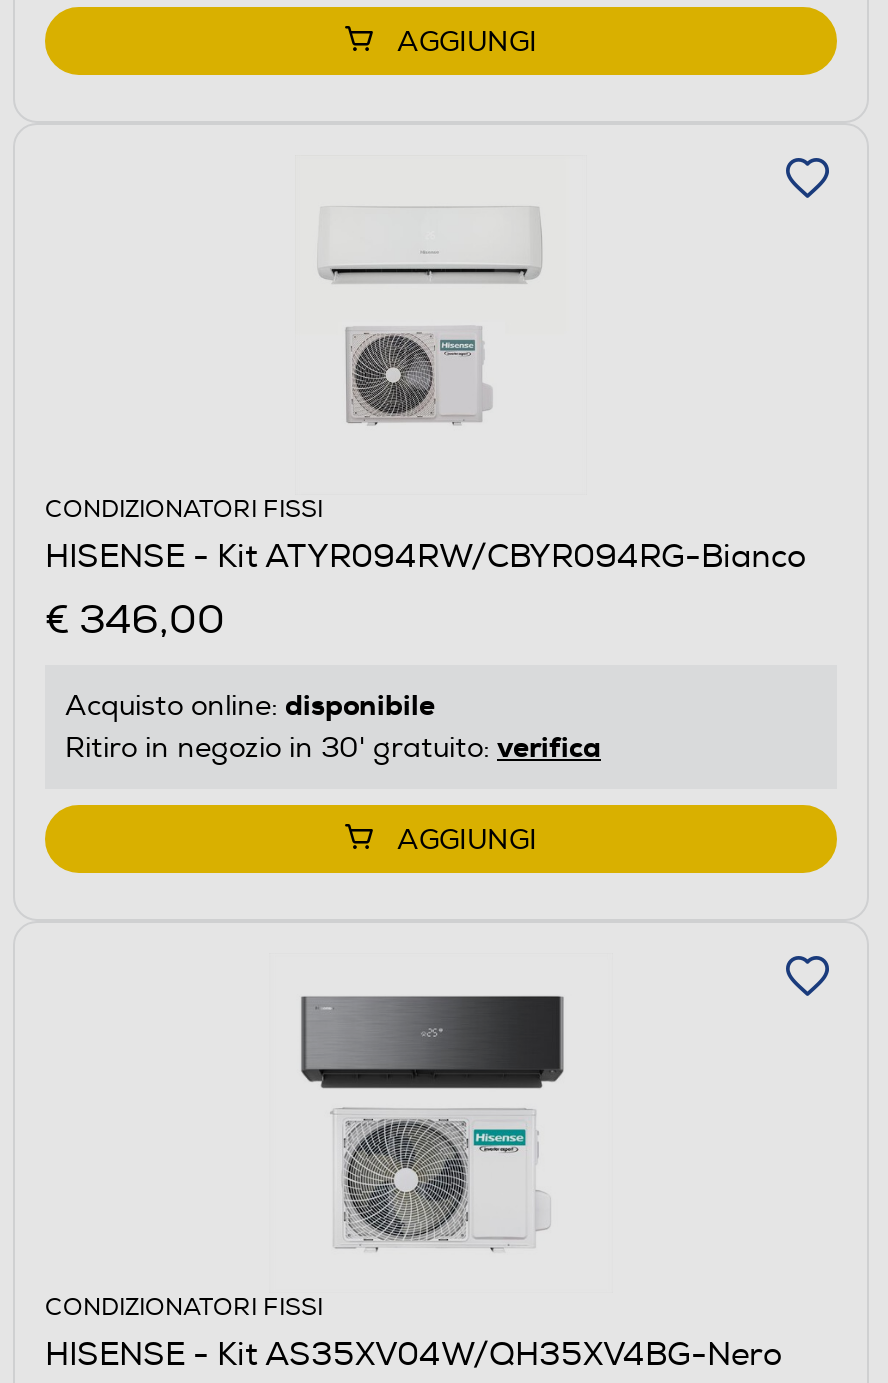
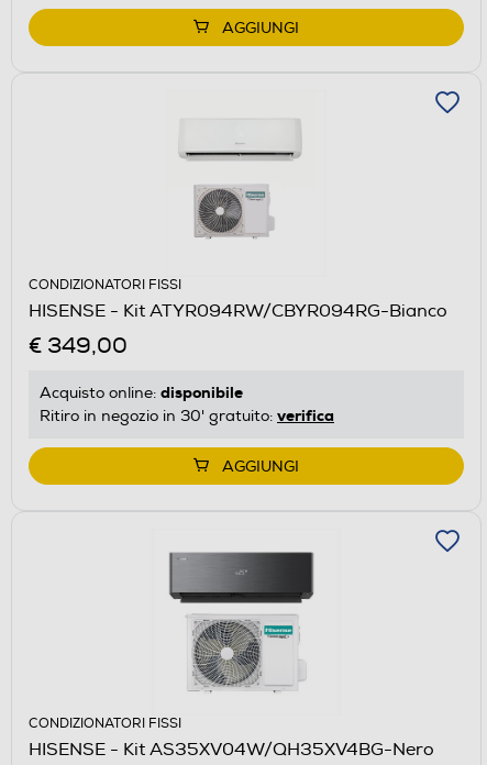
[45,594,225,644] € 346,00 -> [29,331,128,359] € 349,00

